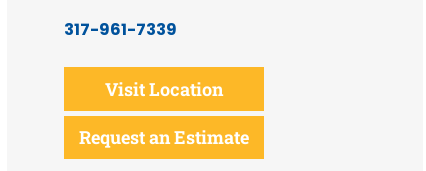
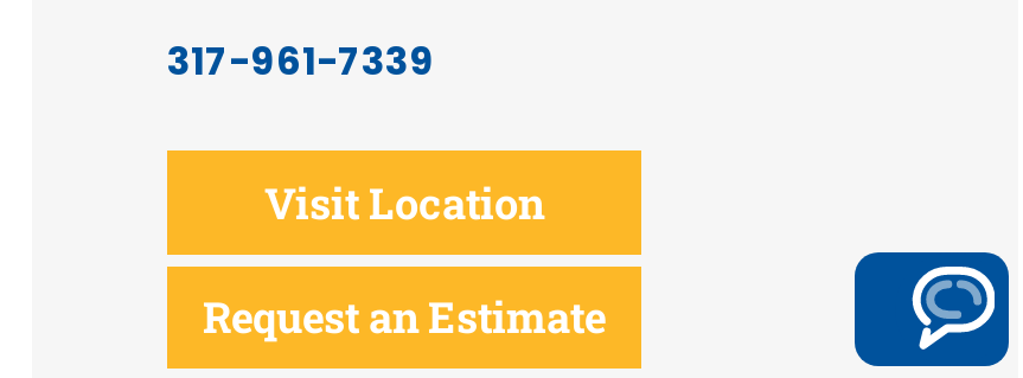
none -> [852,250,1011,369] [image]

